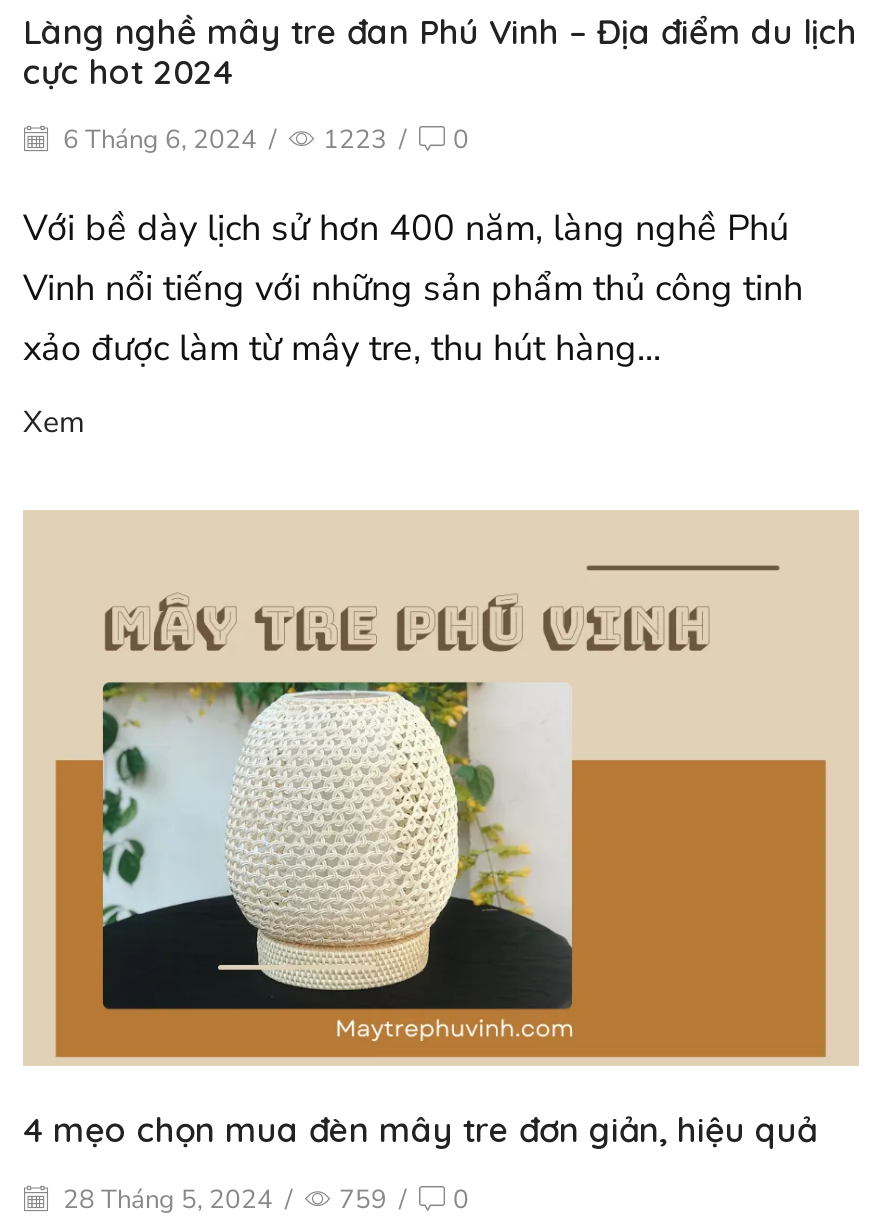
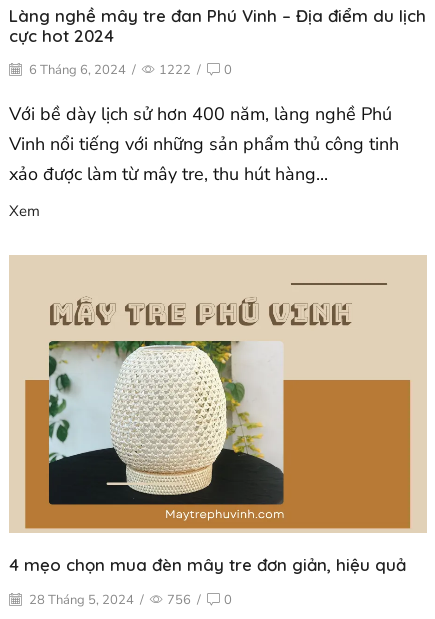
[57,121,469,157] 6 Tháng 6, 2024 / 1223 / 0 -> [26,61,232,79] 6 Tháng 6, 2024 / 1222 / 0
[57,1181,469,1217] 28 Tháng 5, 2024 / 759 / 0 -> [26,590,232,608] 28 Tháng 5, 2024 / 756 / 0

